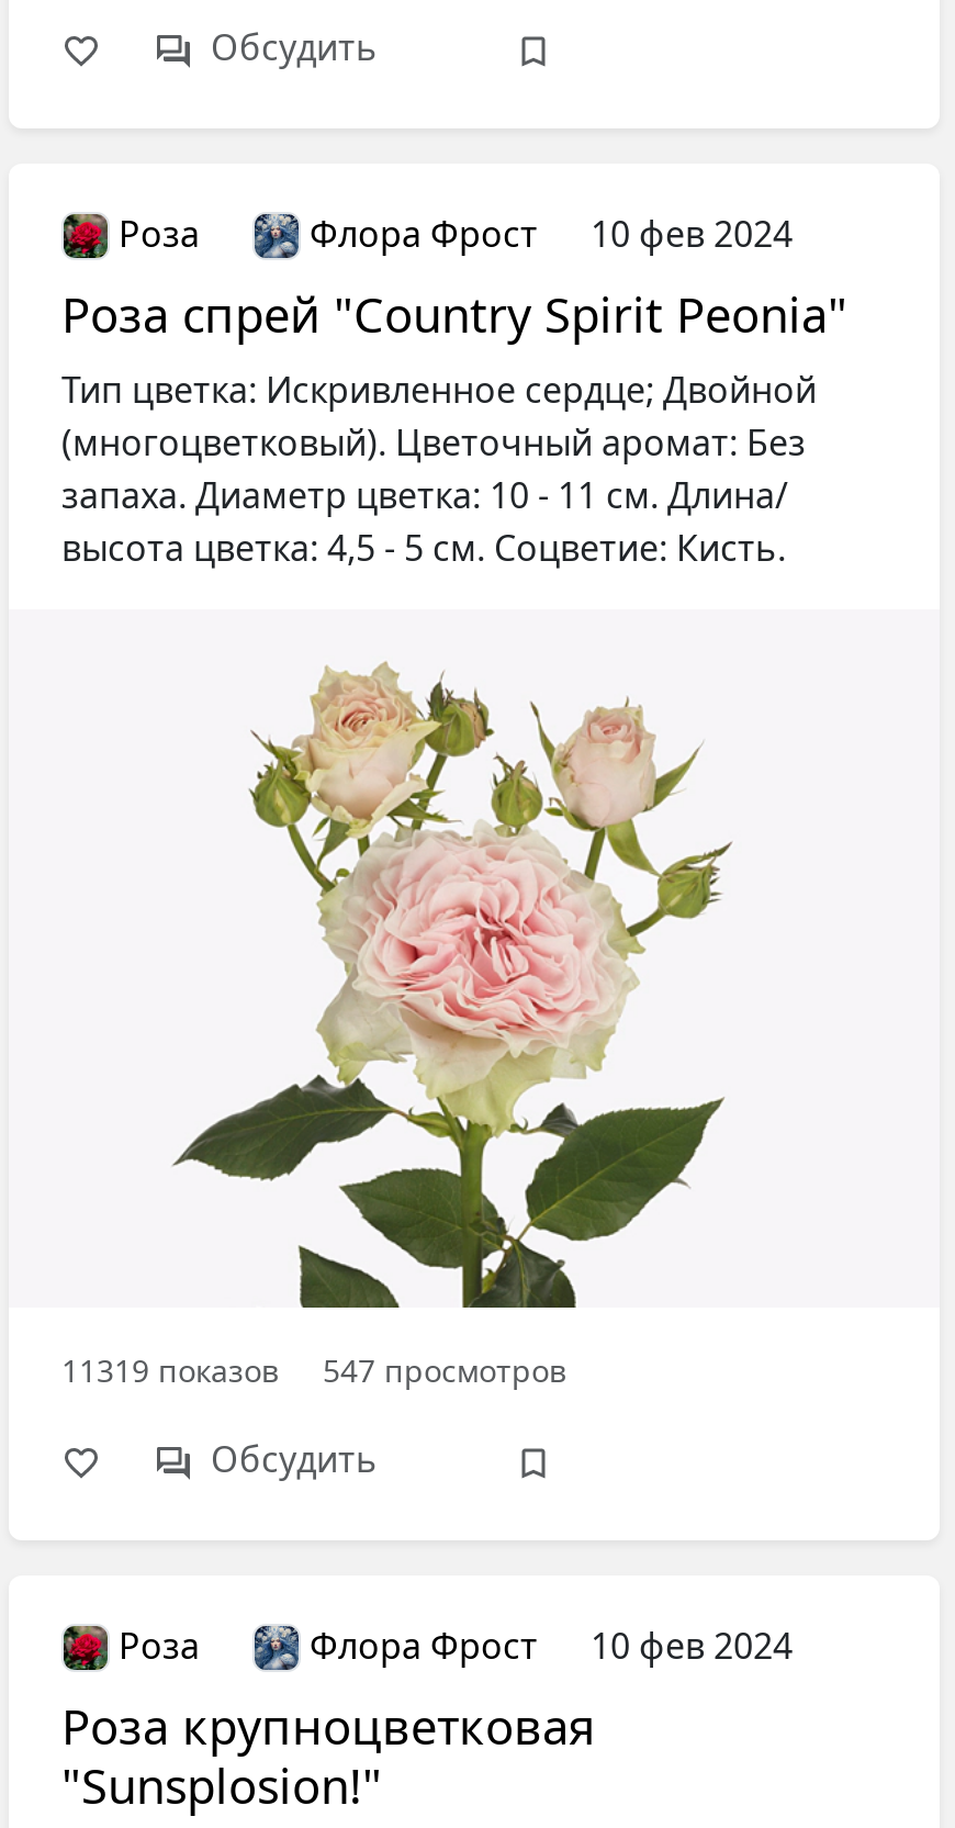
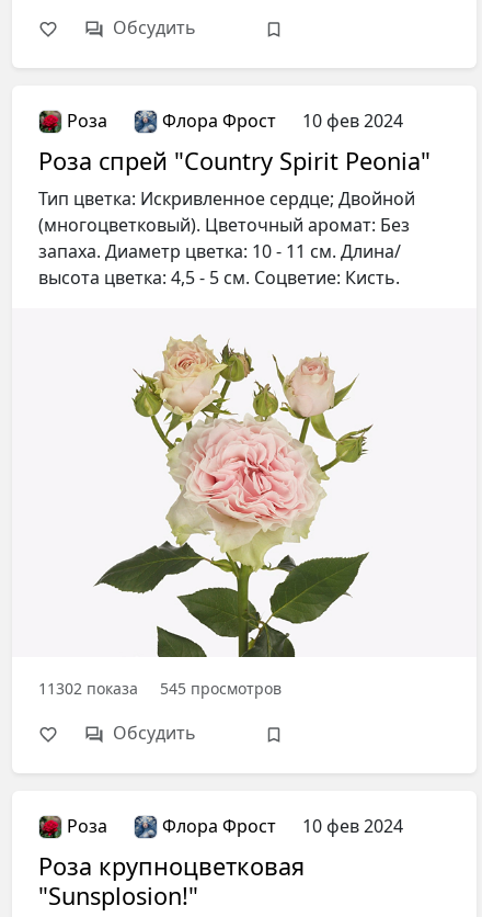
[61,1348,566,1390] 11319 показов | 547 просмотров -> [38,677,282,698] 11302 показа | 545 просмотров

